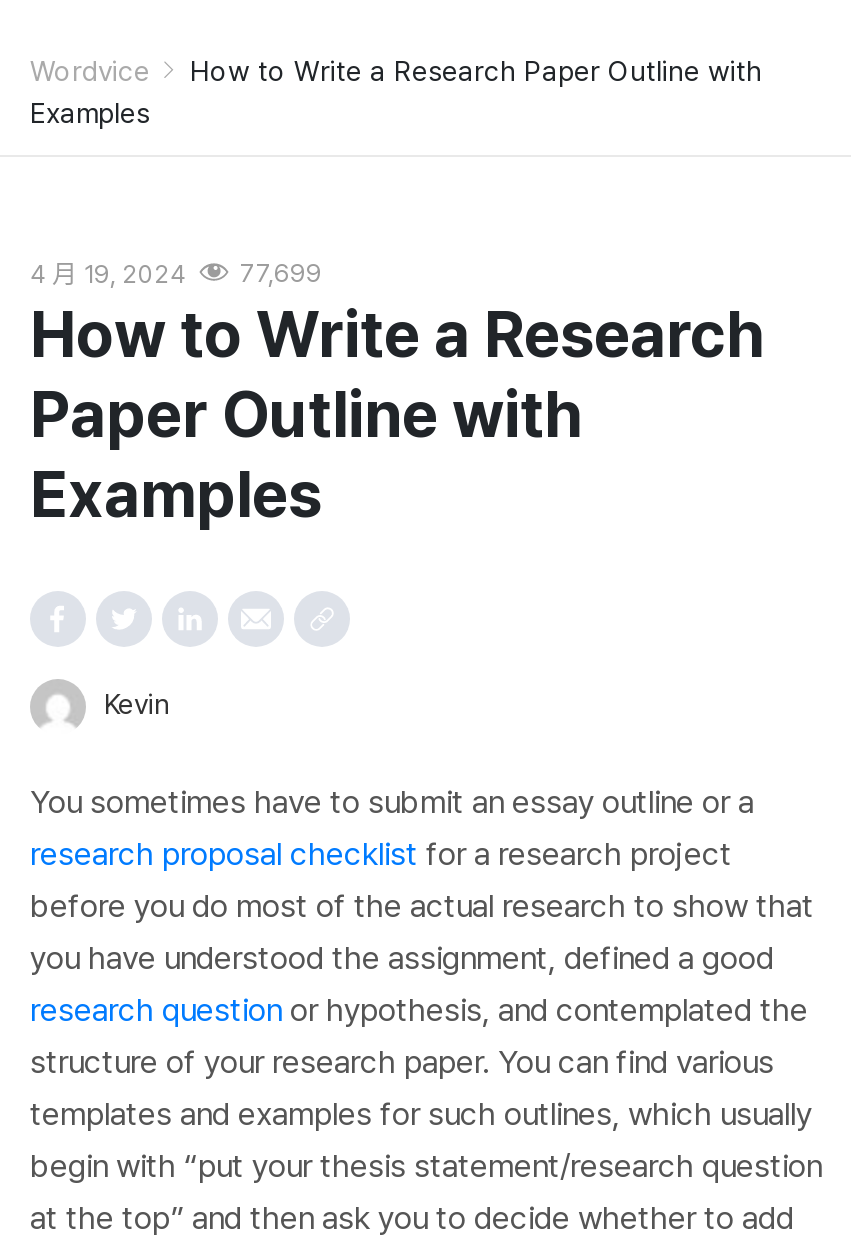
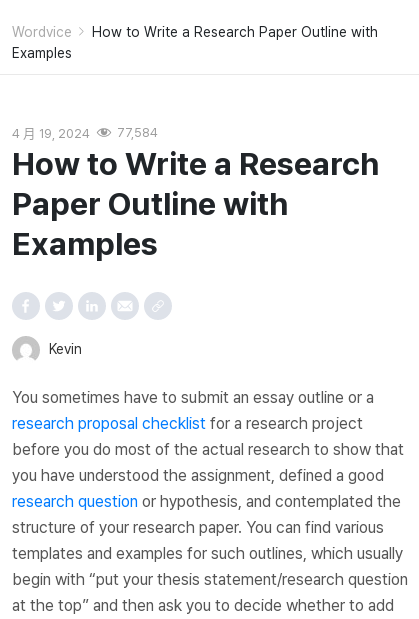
[30,258,322,288] 4 月 19, 2024 77,699 -> [12,126,158,141] 4 月 19, 2024 77,584

